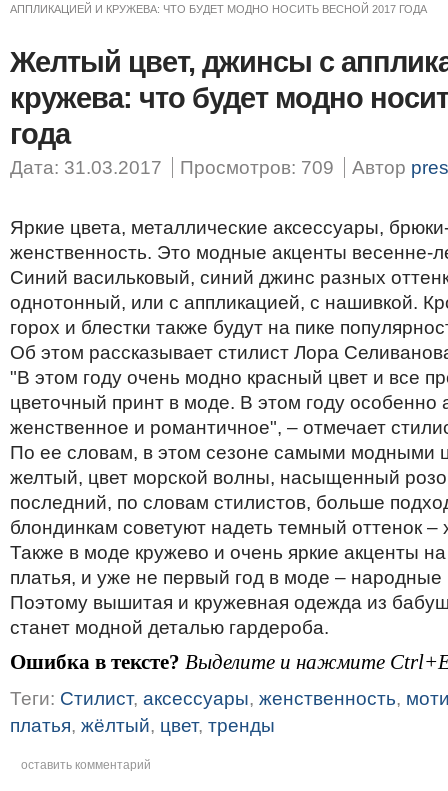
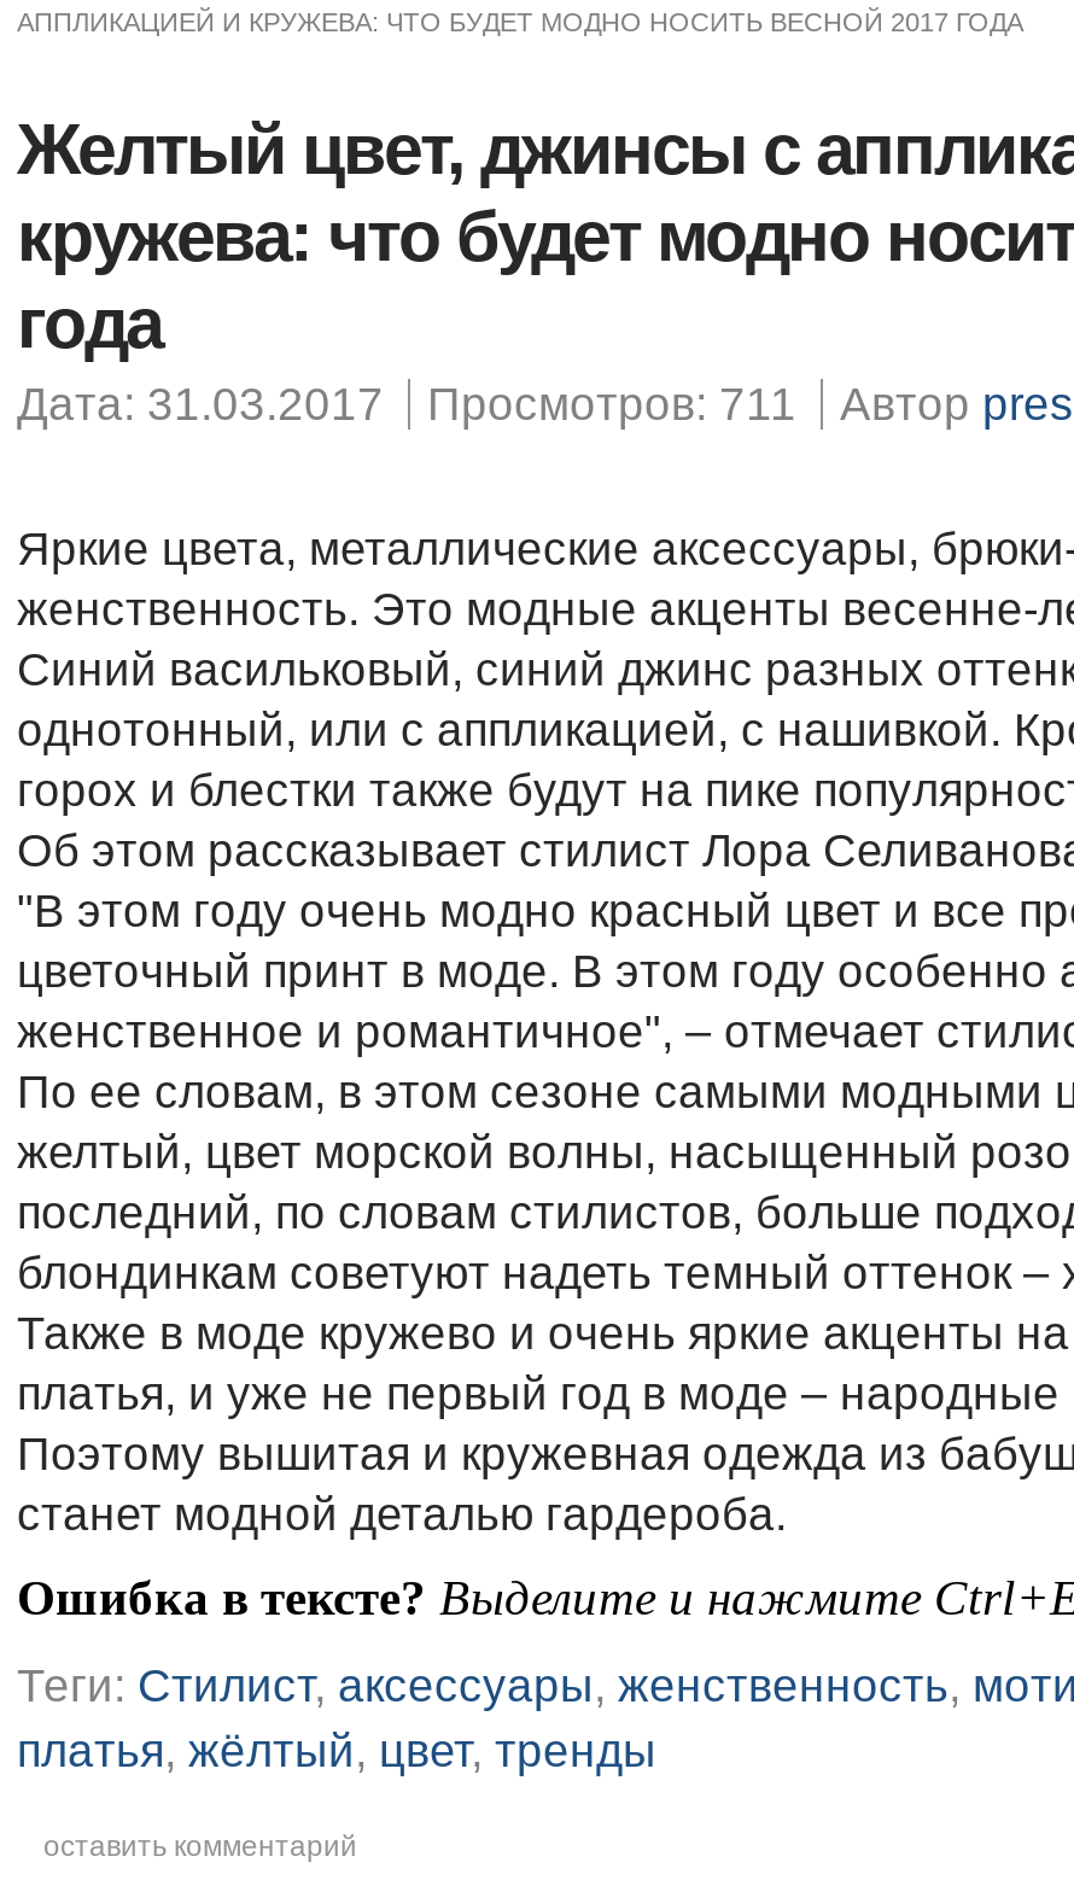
[180,157,334,178] Просмотров: 709 -> [427,379,796,430] Просмотров: 711

